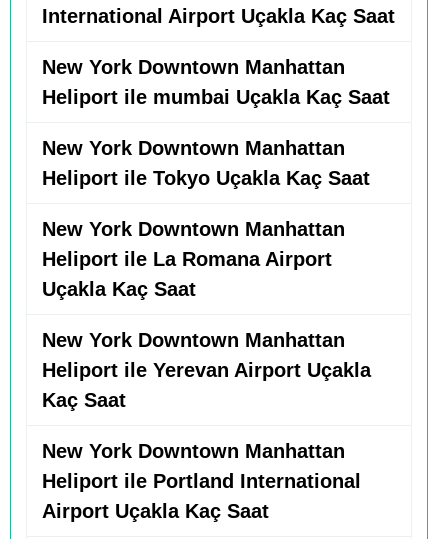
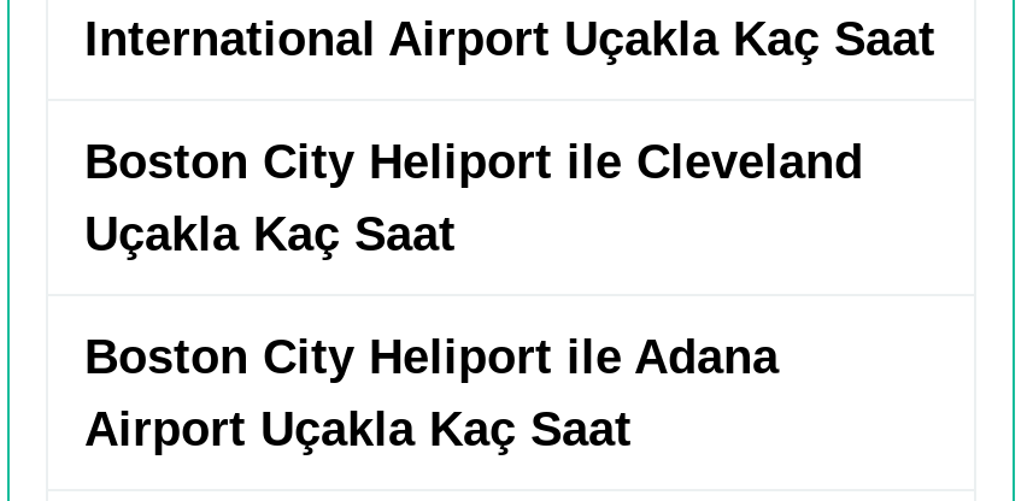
[42,56,390,270] New York Downtown Manhattan | Heliport ile mumbai Uçakla Kaç Saat | New York Downtown Manhattan | Heliport ile Tokyo Uçakla Kaç Saat | New York Downtown Manhattan | Heliport ile La Romana Airport -> [84,135,863,188] Boston City Heliport ile Cleveland
[42,329,371,492] New York Downtown Manhattan | Heliport ile Yerevan Airport Uçakla | Kaç Saat | New York Downtown Manhattan | Heliport ile Portland International -> [84,330,779,383] Boston City Heliport ile Adana

